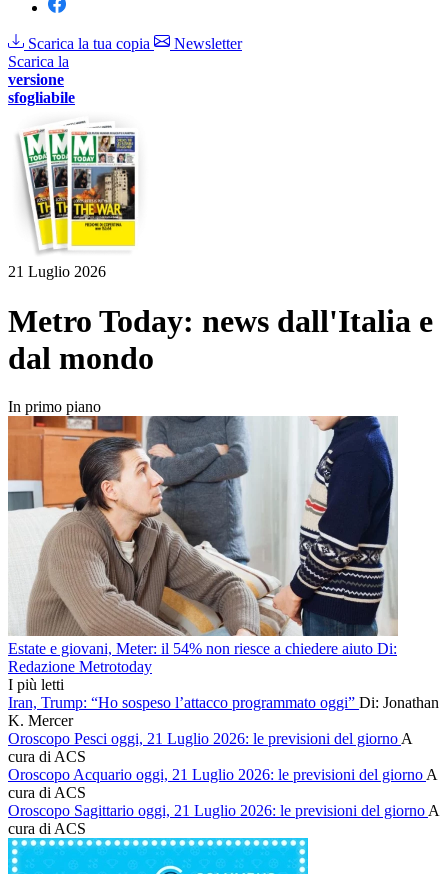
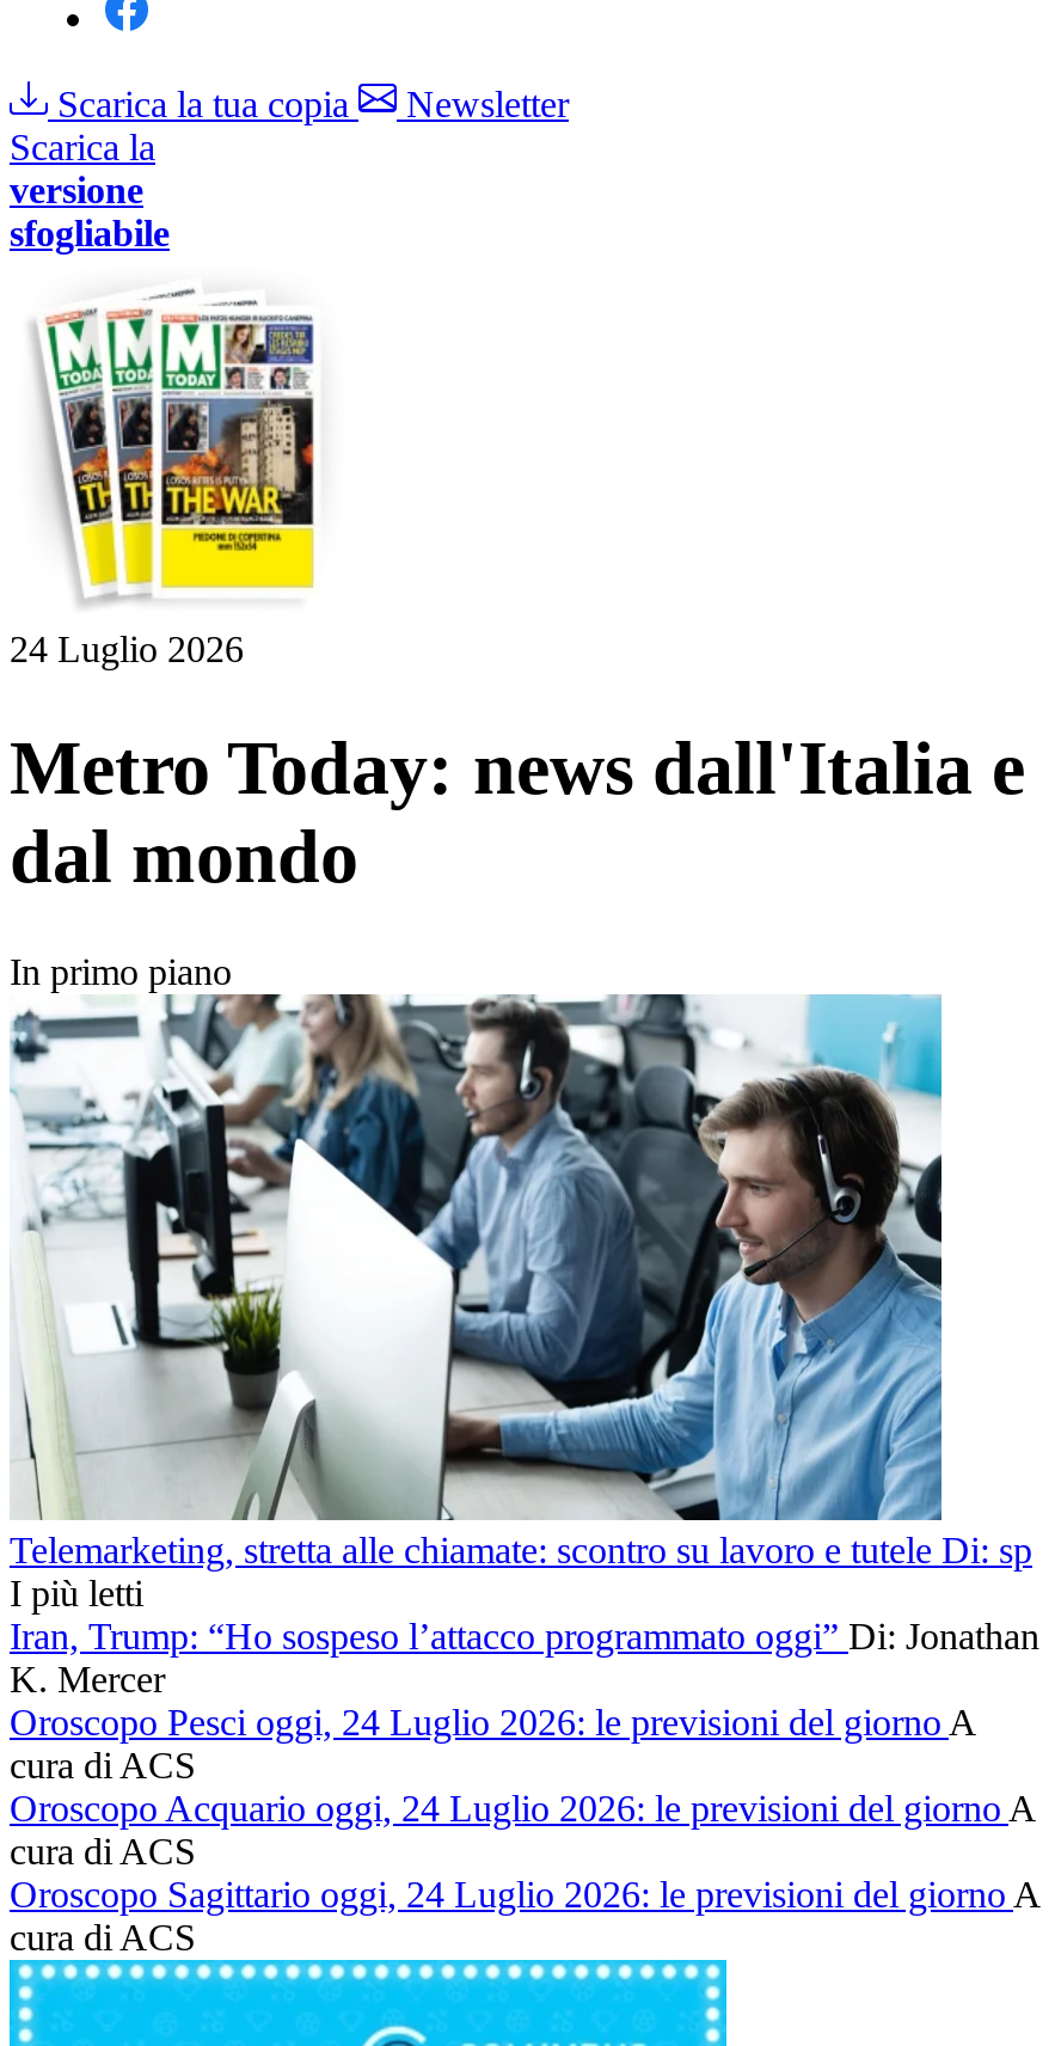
[8,263,106,280] 21 Luglio 2026 -> [10,629,244,670] 24 Luglio 2026
[7,415,398,675] [image] | Estate e giovani, Meter: il 54% non riesce a chiedere aiuto Di: | Redazione Metrotoday -> [10,994,1032,1571] [image] | Telemarketing, stretta alle chiamate: scontro su lavoro e tutele Di: sp
[8,730,412,747] Oroscopo Pesci oggi, 21 Luglio 2026: le previsioni del giorno A -> [10,1702,975,1743] Oroscopo Pesci oggi, 24 Luglio 2026: le previsioni del giorno A
[8,766,437,783] Oroscopo Acquario oggi, 21 Luglio 2026: le previsioni del giorno A -> [10,1788,1035,1829] Oroscopo Acquario oggi, 24 Luglio 2026: le previsioni del giorno A
[8,802,439,819] Oroscopo Sagittario oggi, 21 Luglio 2026: le previsioni del giorno A -> [10,1874,1039,1915] Oroscopo Sagittario oggi, 24 Luglio 2026: le previsioni del giorno A

